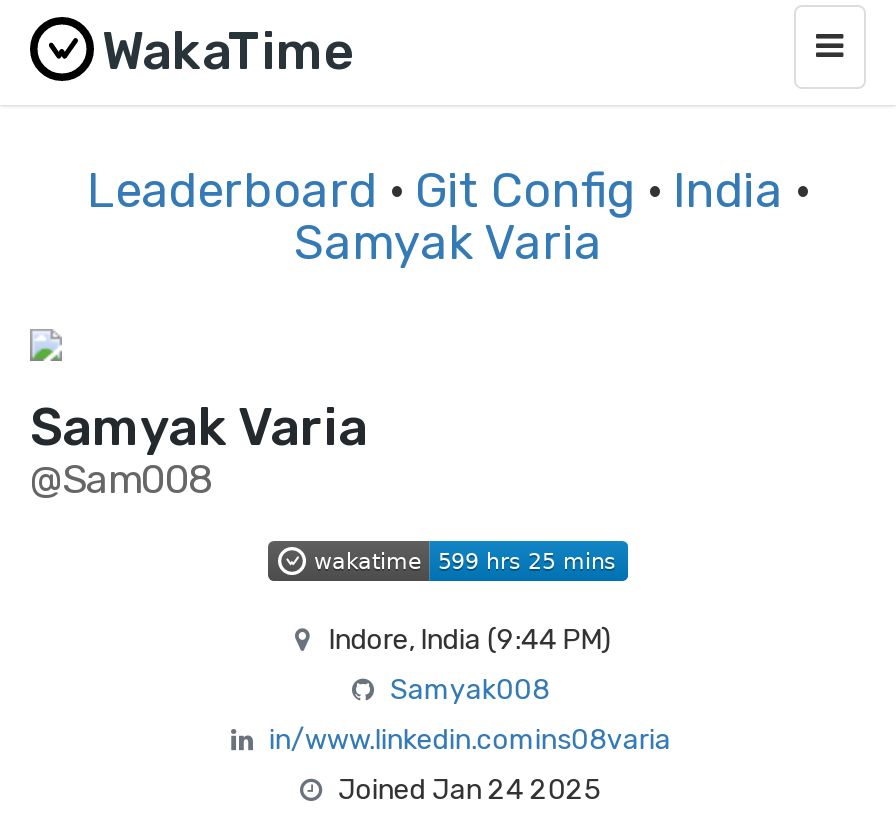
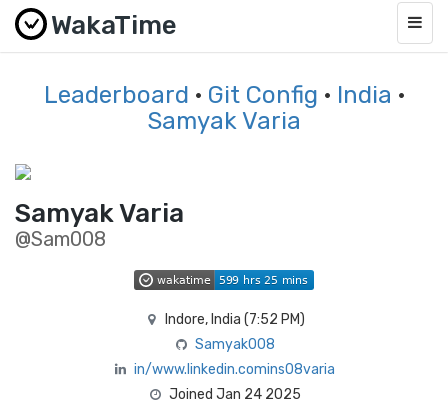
[329,624,611,658] Indore, India (9:44 PM) -> [165,311,305,328] Indore, India (7:52 PM)

